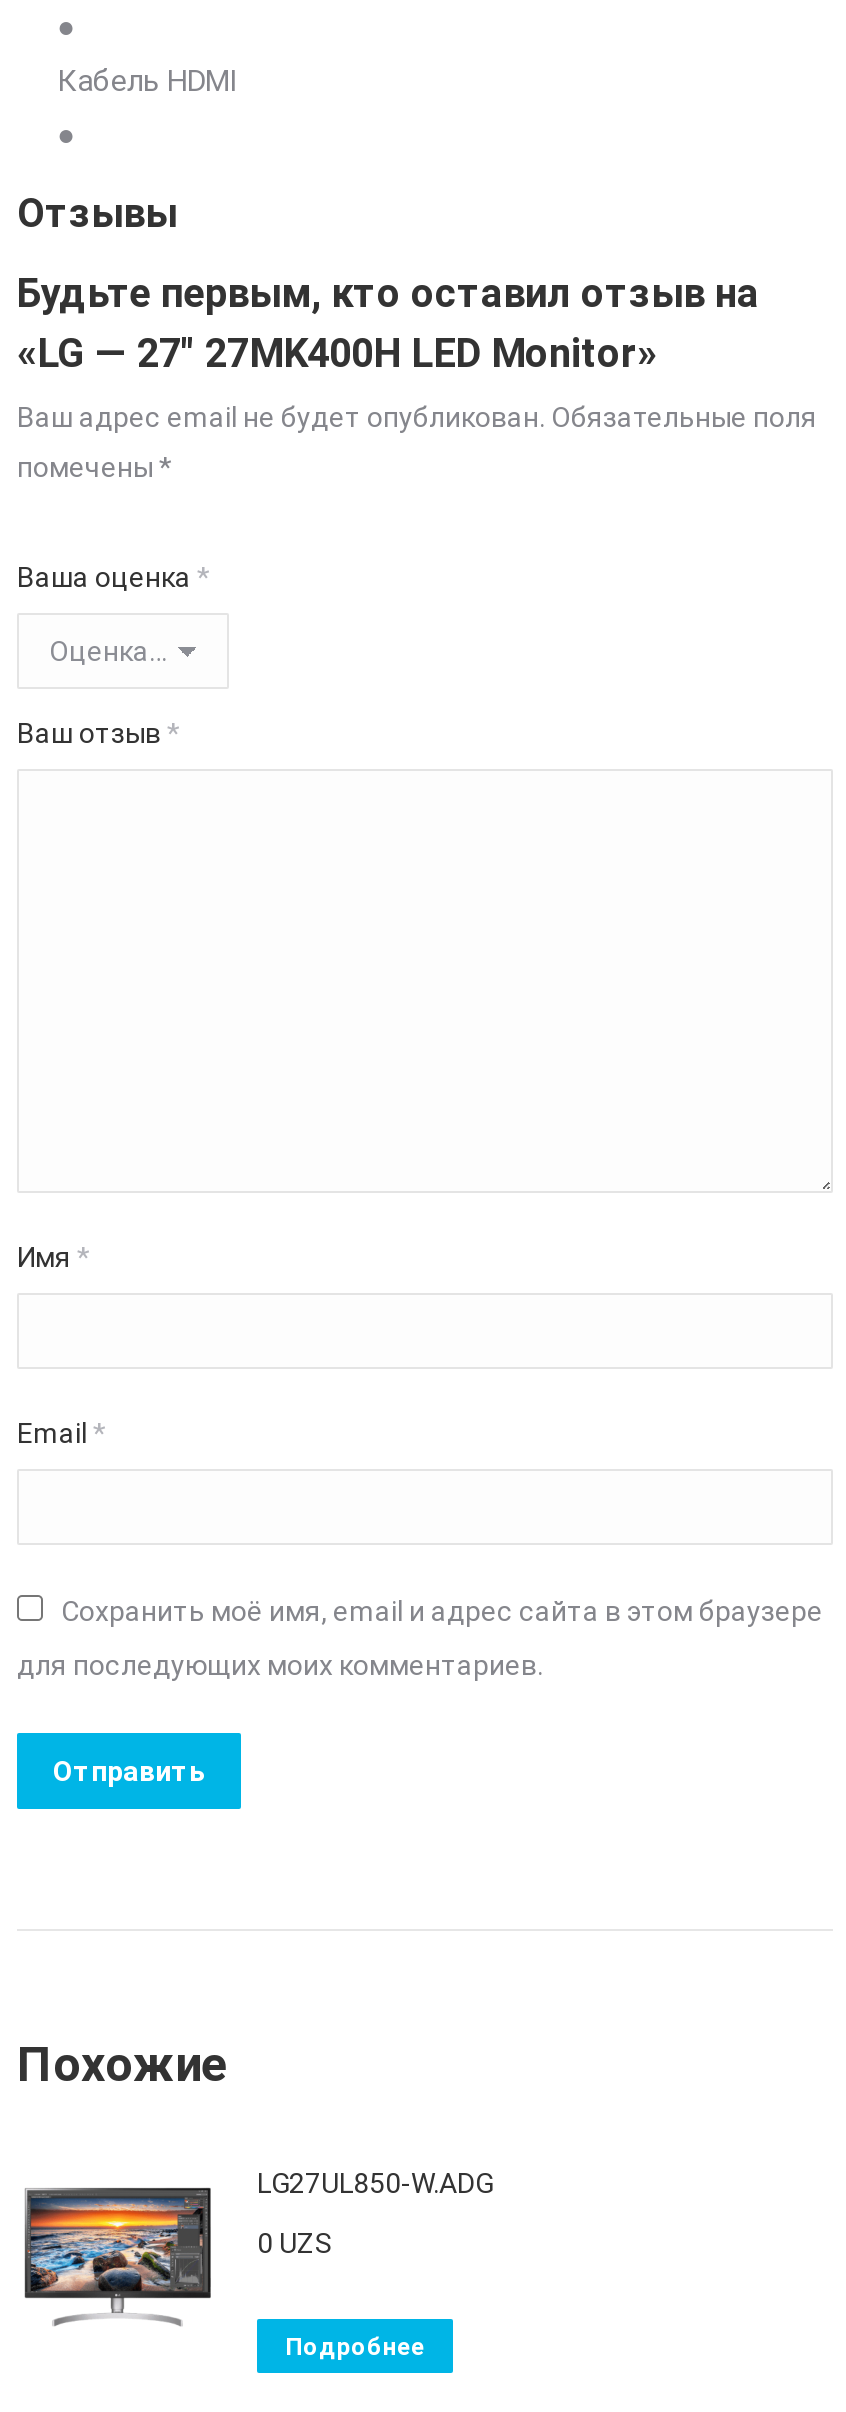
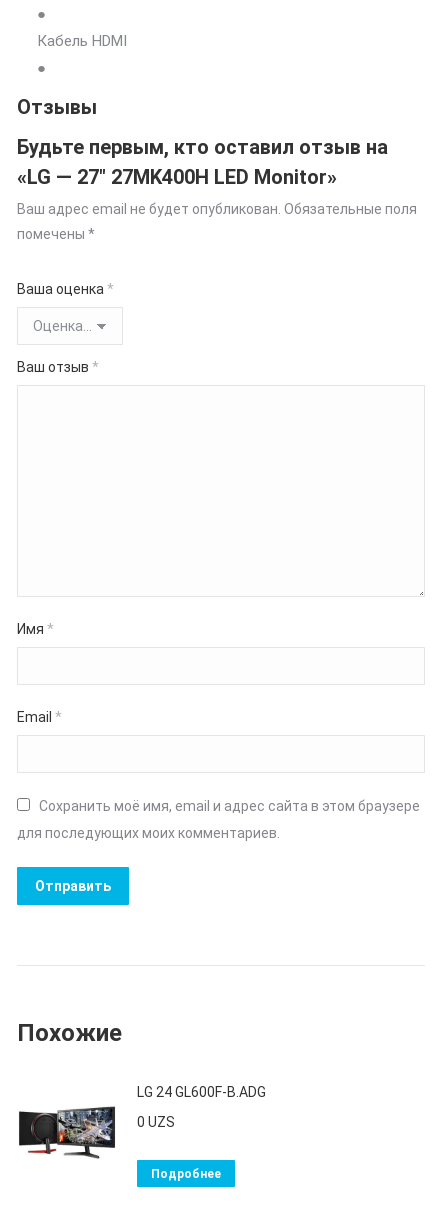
[21,2168,493,2327] [image] | LG27UL850-W.ADG -> [18,1084,266,1163] [image] | LG 24 GL600F-B.ADG

